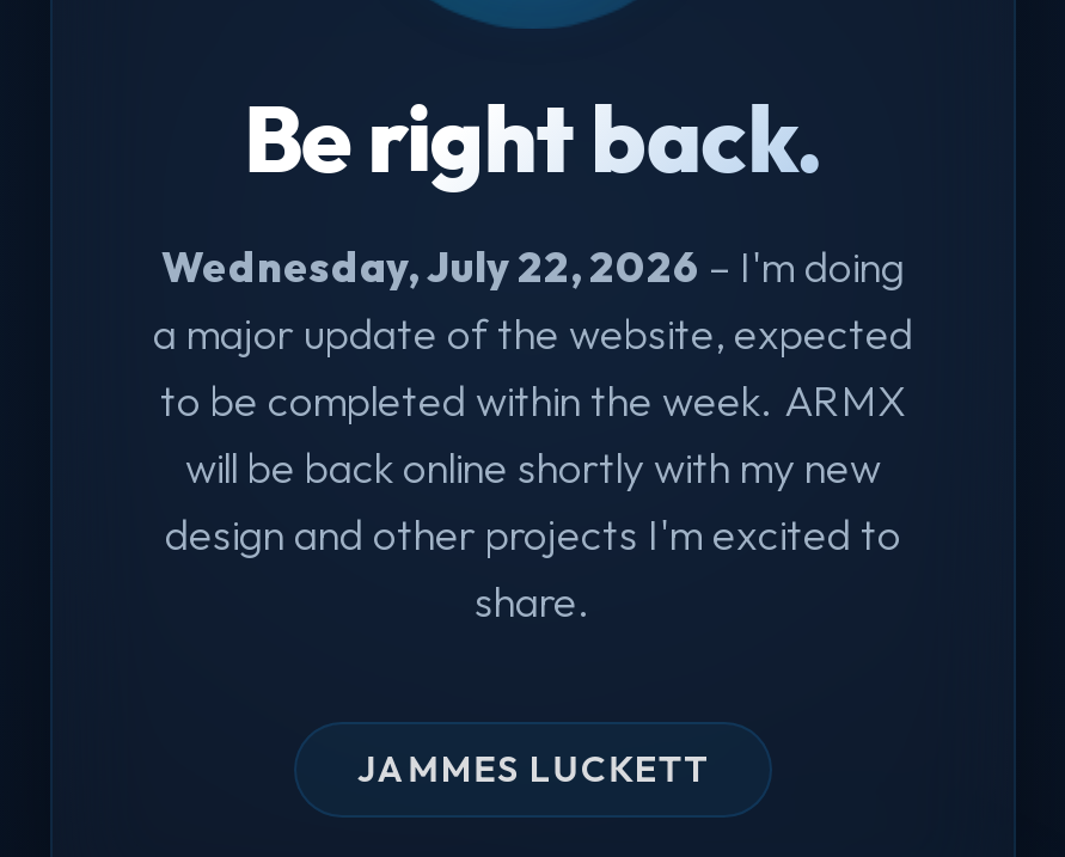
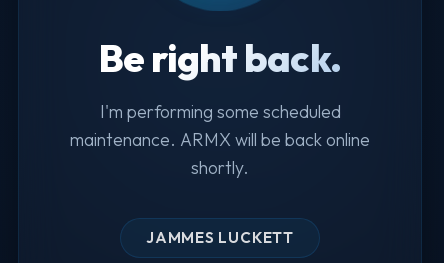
[153,240,913,629] Wednesday, July 22, 2026 – I'm doing | a major update of the website, expected | to be completed within the week. ARMX | will be back online shortly with my new | design and other projects I'm excited to | share. -> [70,100,370,179] I'm performing some scheduled | maintenance. ARMX will be back online | shortly.

